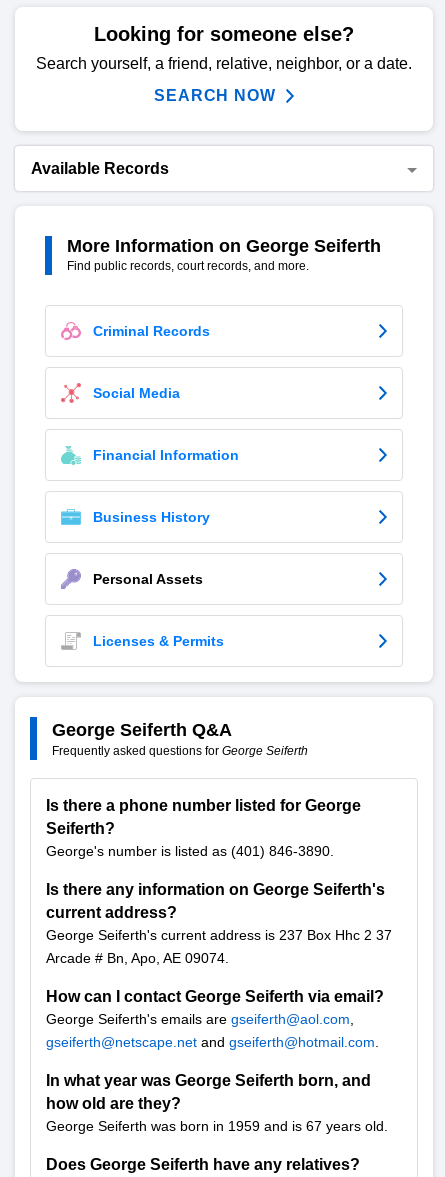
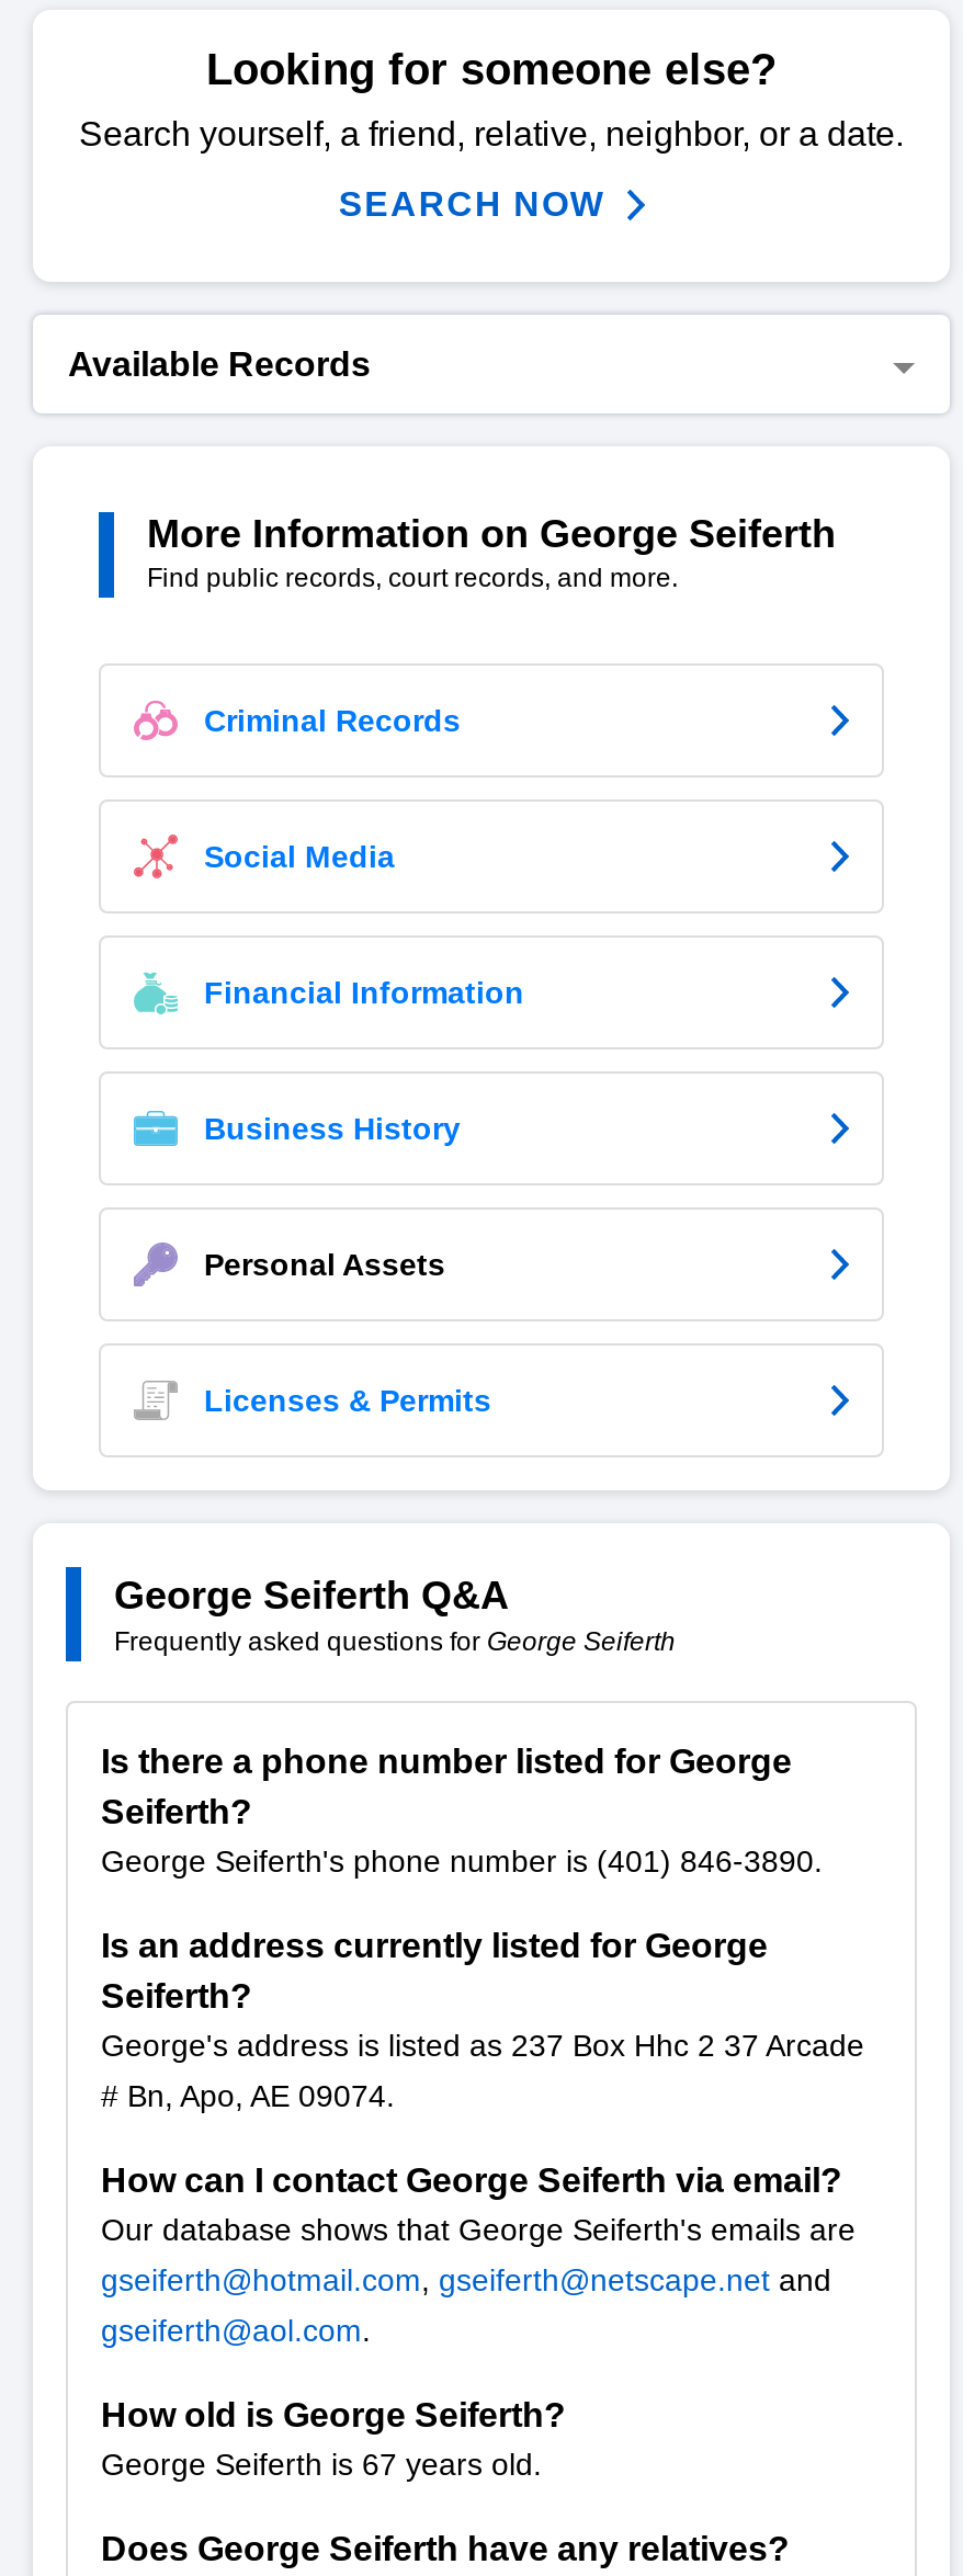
[46,843,334,859] George's number is listed as (401) 846-3890. -> [101,1843,823,1879] George Seiferth's phone number is (401) 846-3890.
[46,881,392,966] Is there any information on George Seiferth's | current address? | George Seiferth's current address is 237 Box Hhc 2 37 | Arcade # Bn, Apo, AE 09074. -> [101,1927,864,2113] Is an address currently listed for George | Seiferth? | George's address is listed as 237 Box Hhc 2 37 Arcade | # Bn, Apo, AE 09074.
[46,1011,379,1050] George Seiferth's emails are gseiferth@aol.com, | gseiferth@netscape.net and gseiferth@hotmail.com. -> [101,2212,856,2348] Our database shows that George Seiferth's emails are | gseiferth@hotmail.com, gseiferth@netscape.net and | gseiferth@aol.com.
[46,1072,388,1134] In what year was George Seiferth born, and | how old are they? | George Seiferth was born in 1959 and is 67 years old. -> [101,2396,566,2482] How old is George Seiferth? | George Seiferth is 67 years old.

